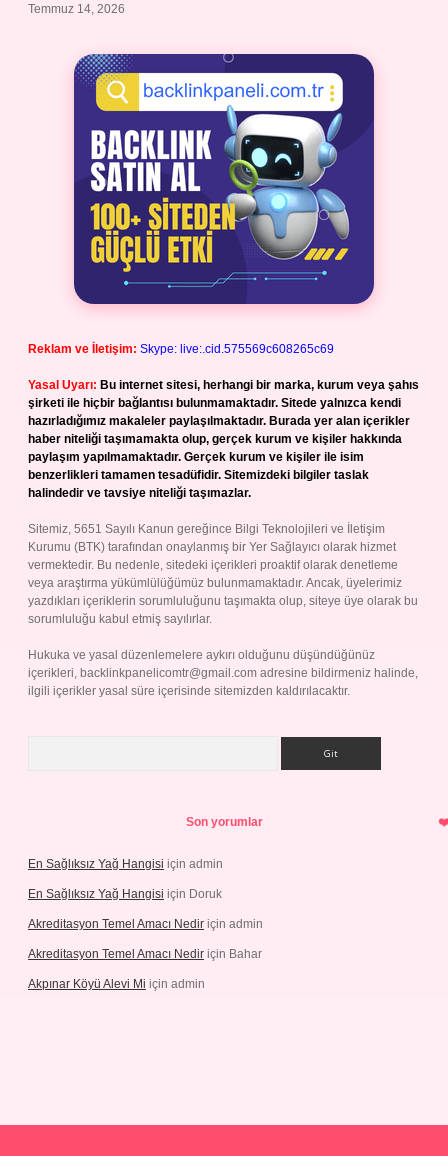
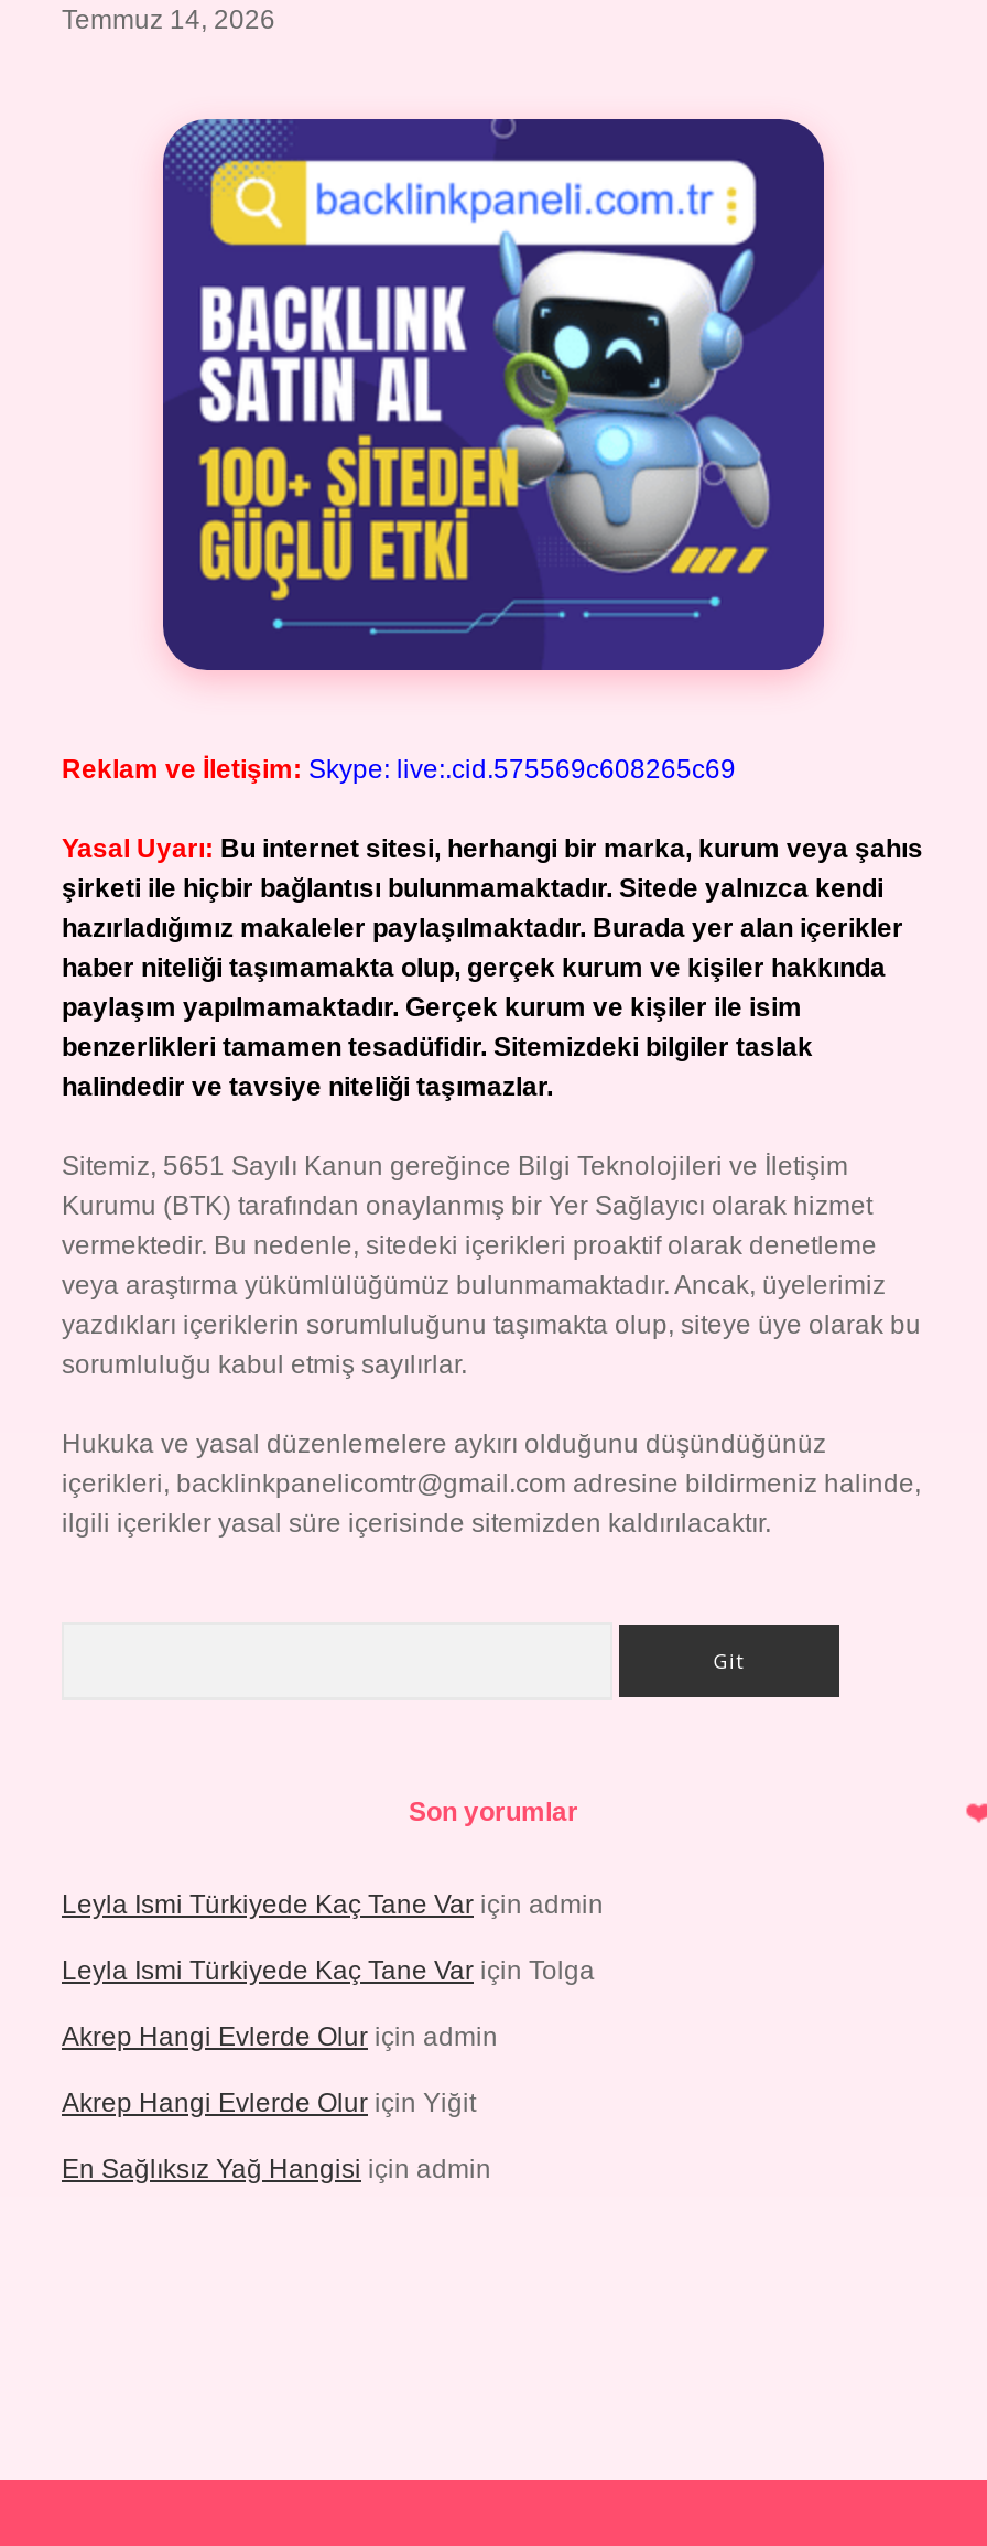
none -> [62,1889,604,2118] Leyla Ismi Türkiyede Kaç Tane Var için admin | Leyla Ismi Türkiyede Kaç Tane Var için Tolga | Akrep Hangi Evlerde Olur için admin | Akrep Hangi Evlerde Olur için Yiğit
moved [28,857,223,871] -> [62,2154,491,2184]: En Sağlıksız Yağ Hangisi için admin
[28,887,263,991] En Sağlıksız Yağ Hangisi için Doruk | Akreditasyon Temel Amacı Nedir için admin | Akreditasyon Temel Amacı Nedir için Bahar | Akpınar Köyü Alevi Mi için admin -> none

